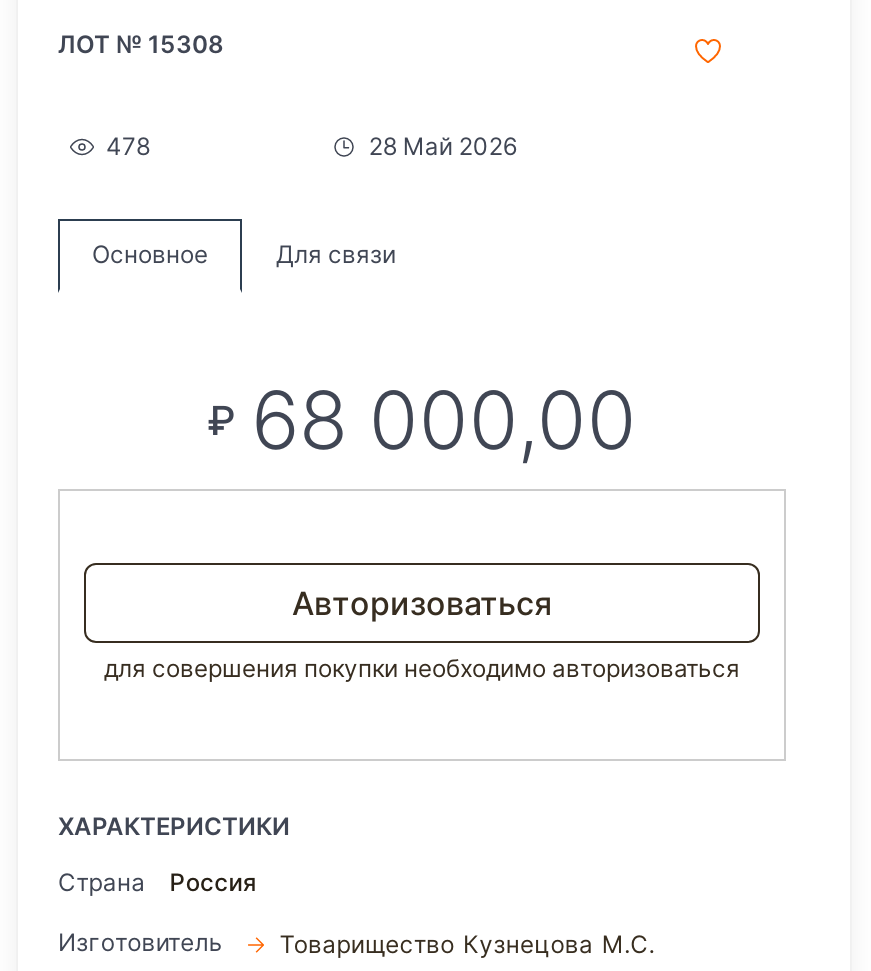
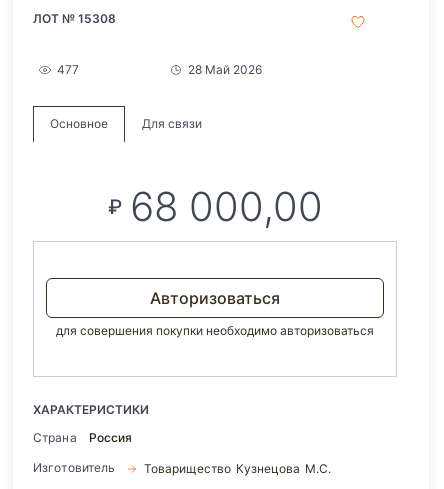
[106,130,150,160] 478 -> [57,62,79,77] 477

